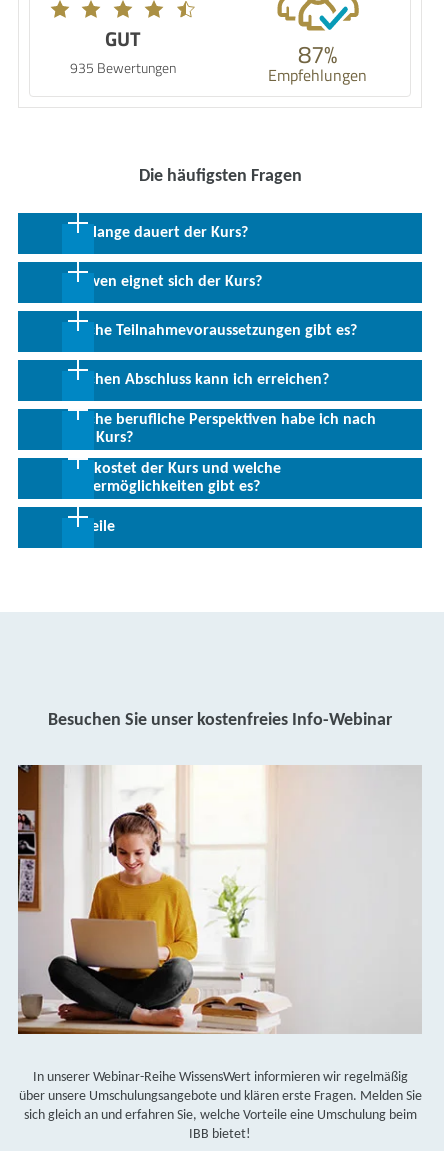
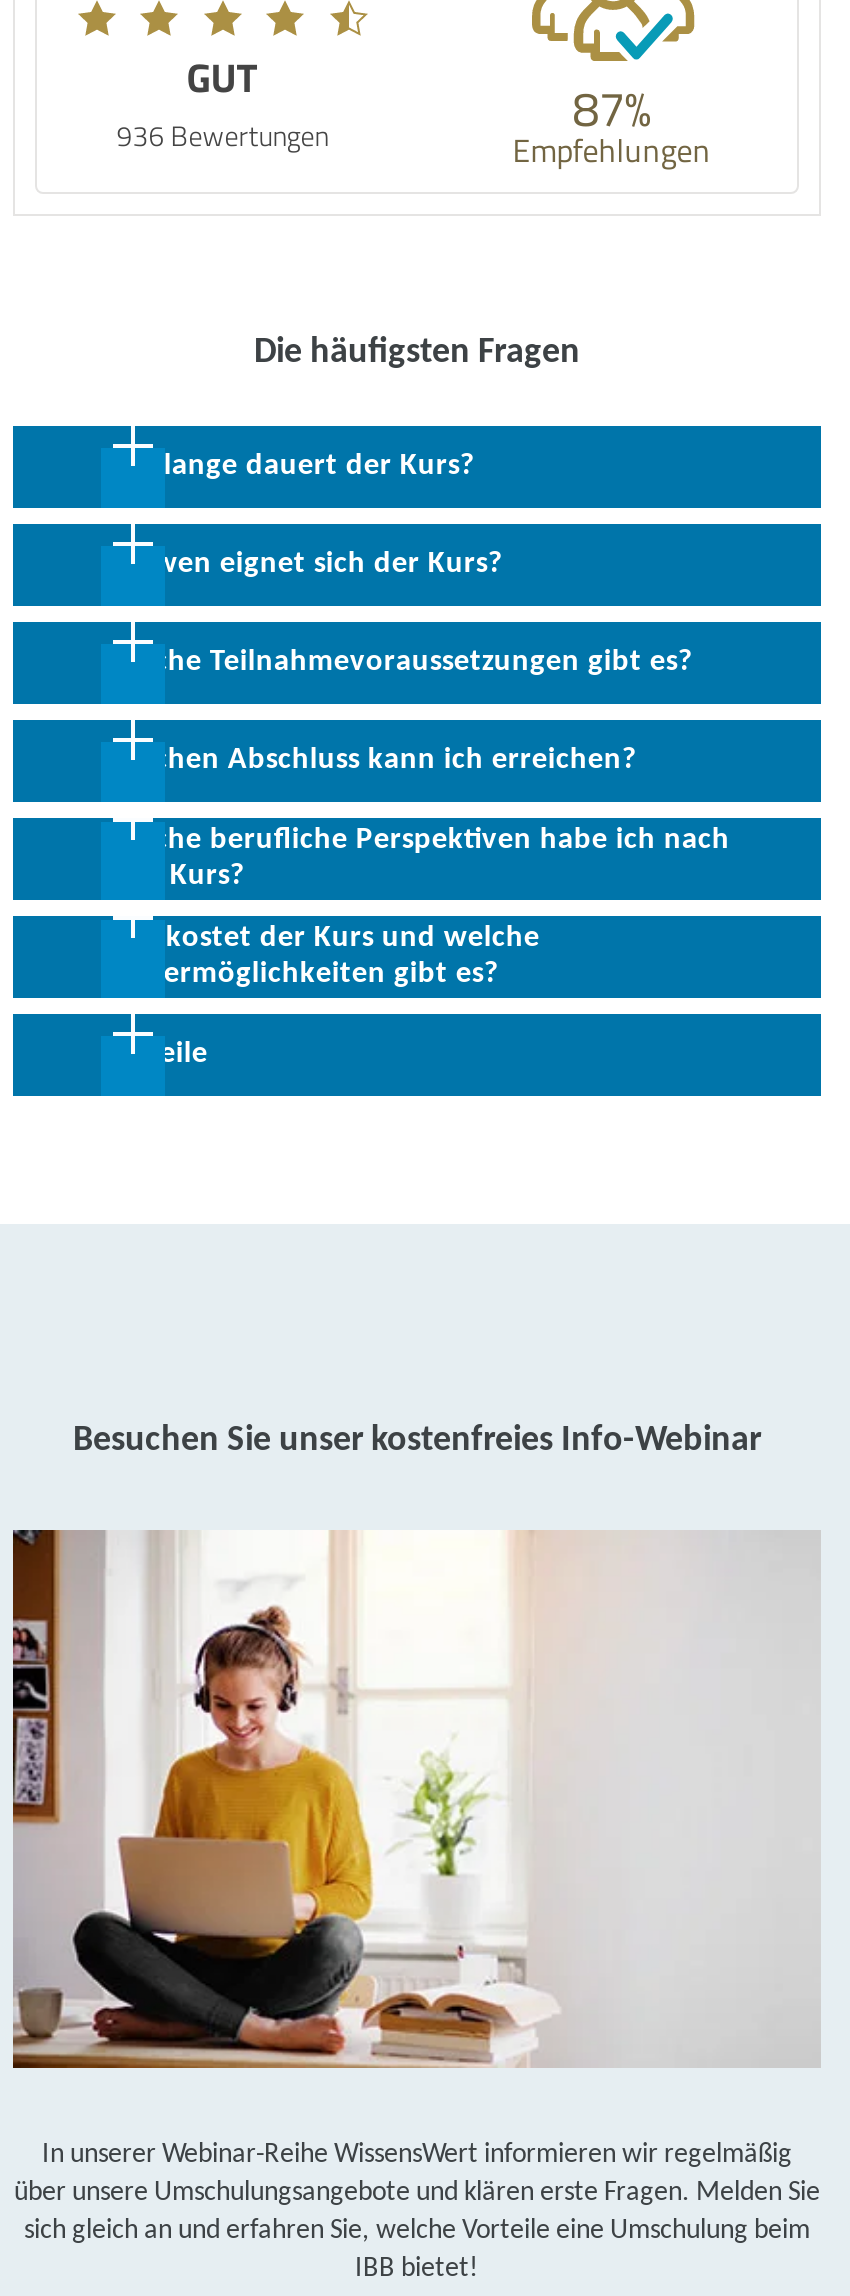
[70,58,176,77] 935 Bewertungen -> [116,116,328,154] 936 Bewertungen

